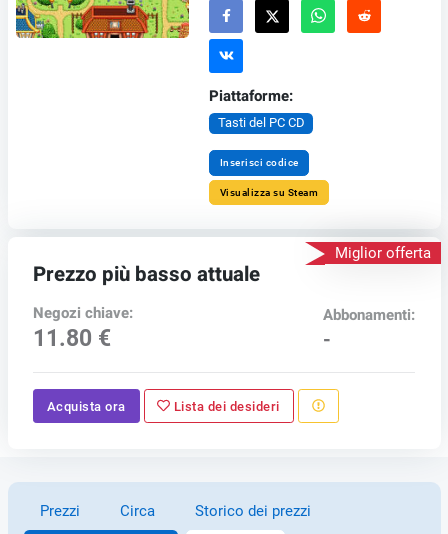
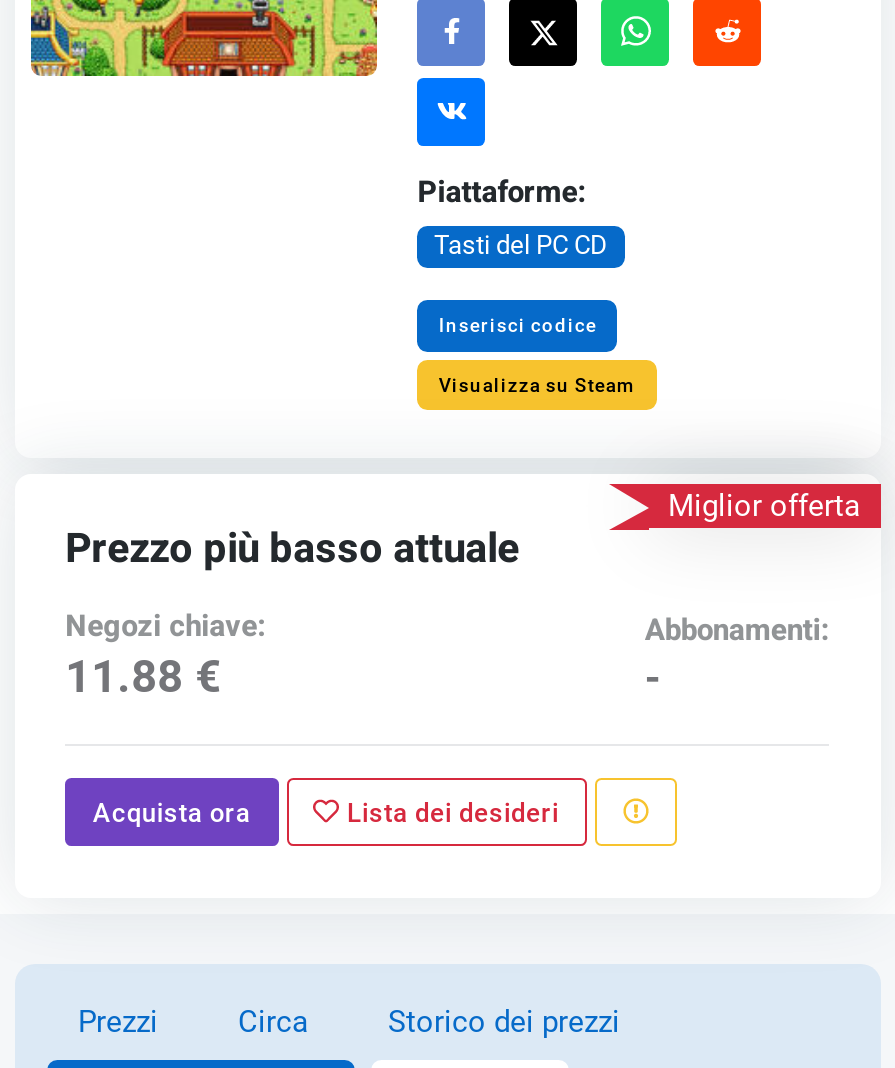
[33,325,111,352] 11.80 € -> [65,650,221,704] 11.88 €

